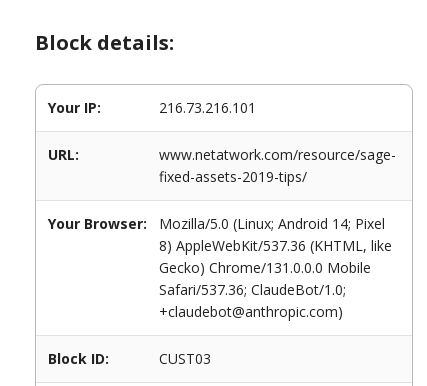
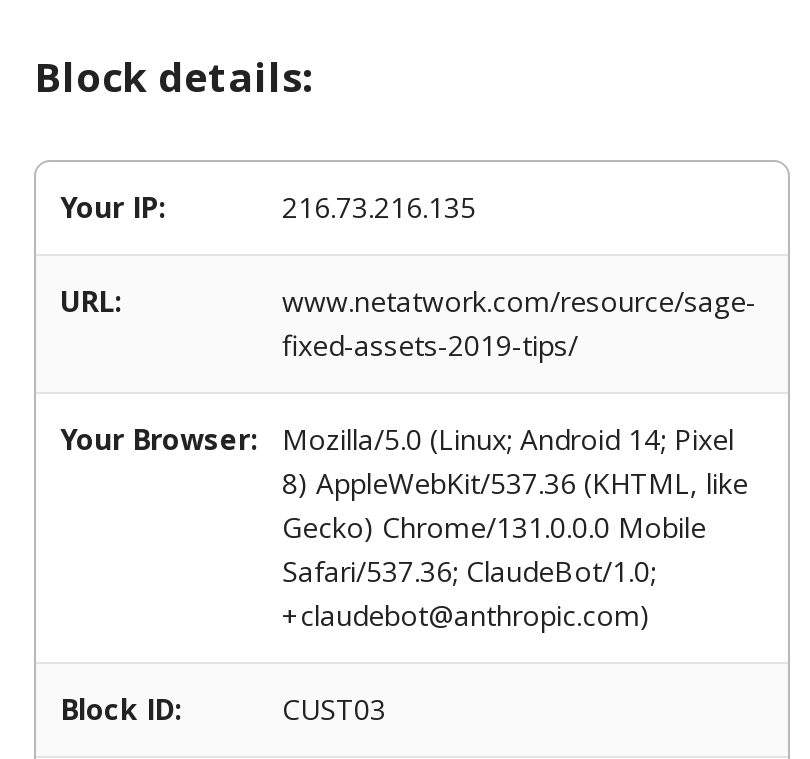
[159,98,256,117] 216.73.216.101 -> [282,188,476,226] 216.73.216.135

